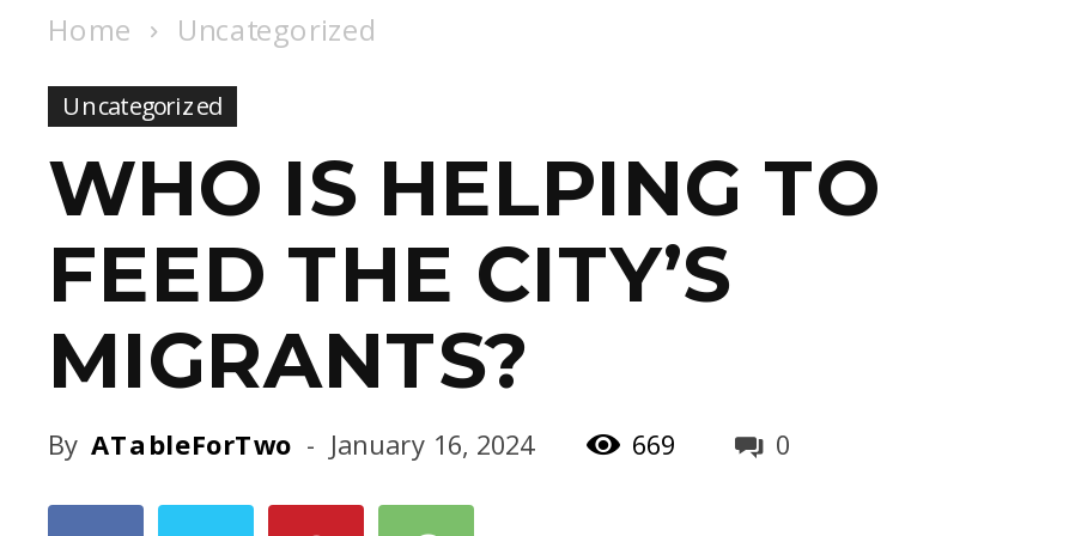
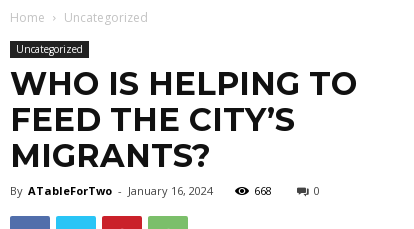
[632,426,675,462] 669 -> [254,183,272,198] 668

